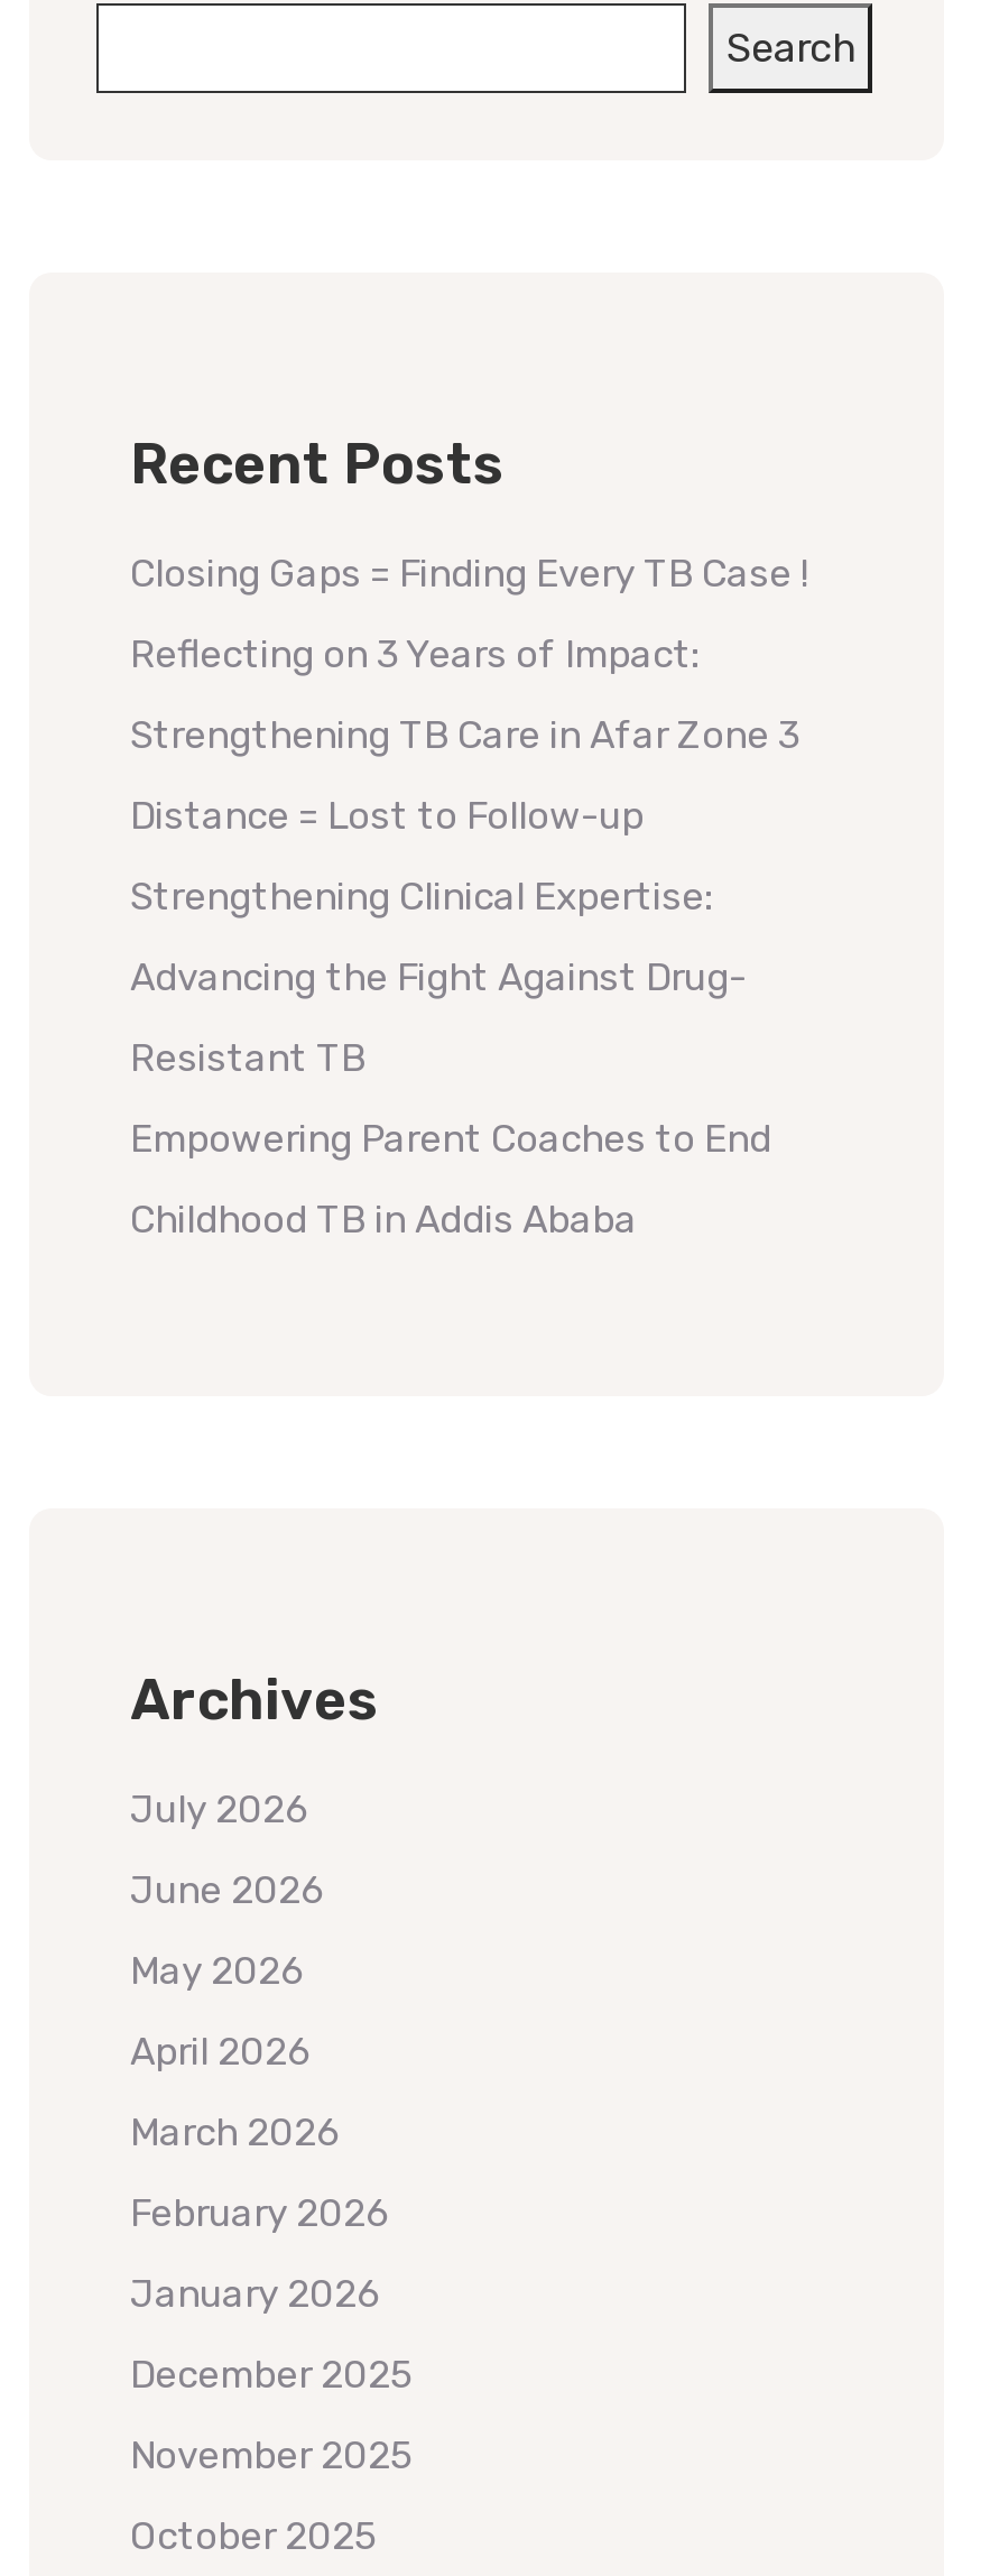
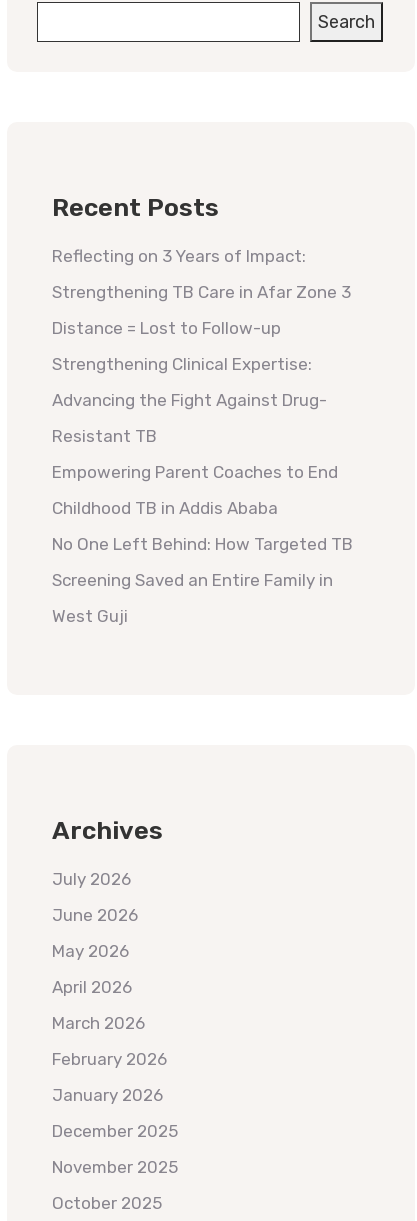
[130,551,809,596] Closing Gaps = Finding Every TB Case ! -> none
moved [130,632,800,1242] -> [52,246,351,518]: Reflecting on 3 Years of Impact: | Strengthening TB Care in Afar Zone 3 | Distance = Lost to Follow-up | Strengthening Clinical Expertise: | Advancing the Fight Against Drug- | Resistant TB | Empowering Parent Coaches to End | Childhood TB in Addis Ababa
none -> [52,534,353,626] No One Left Behind: How Targeted TB | Screening Saved an Entire Family in | West Guji

